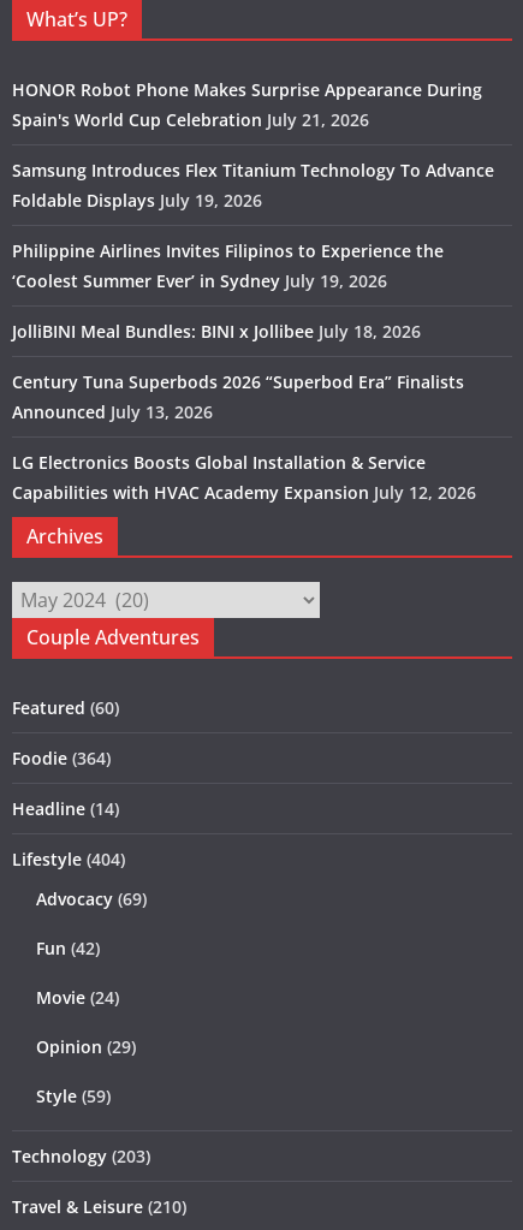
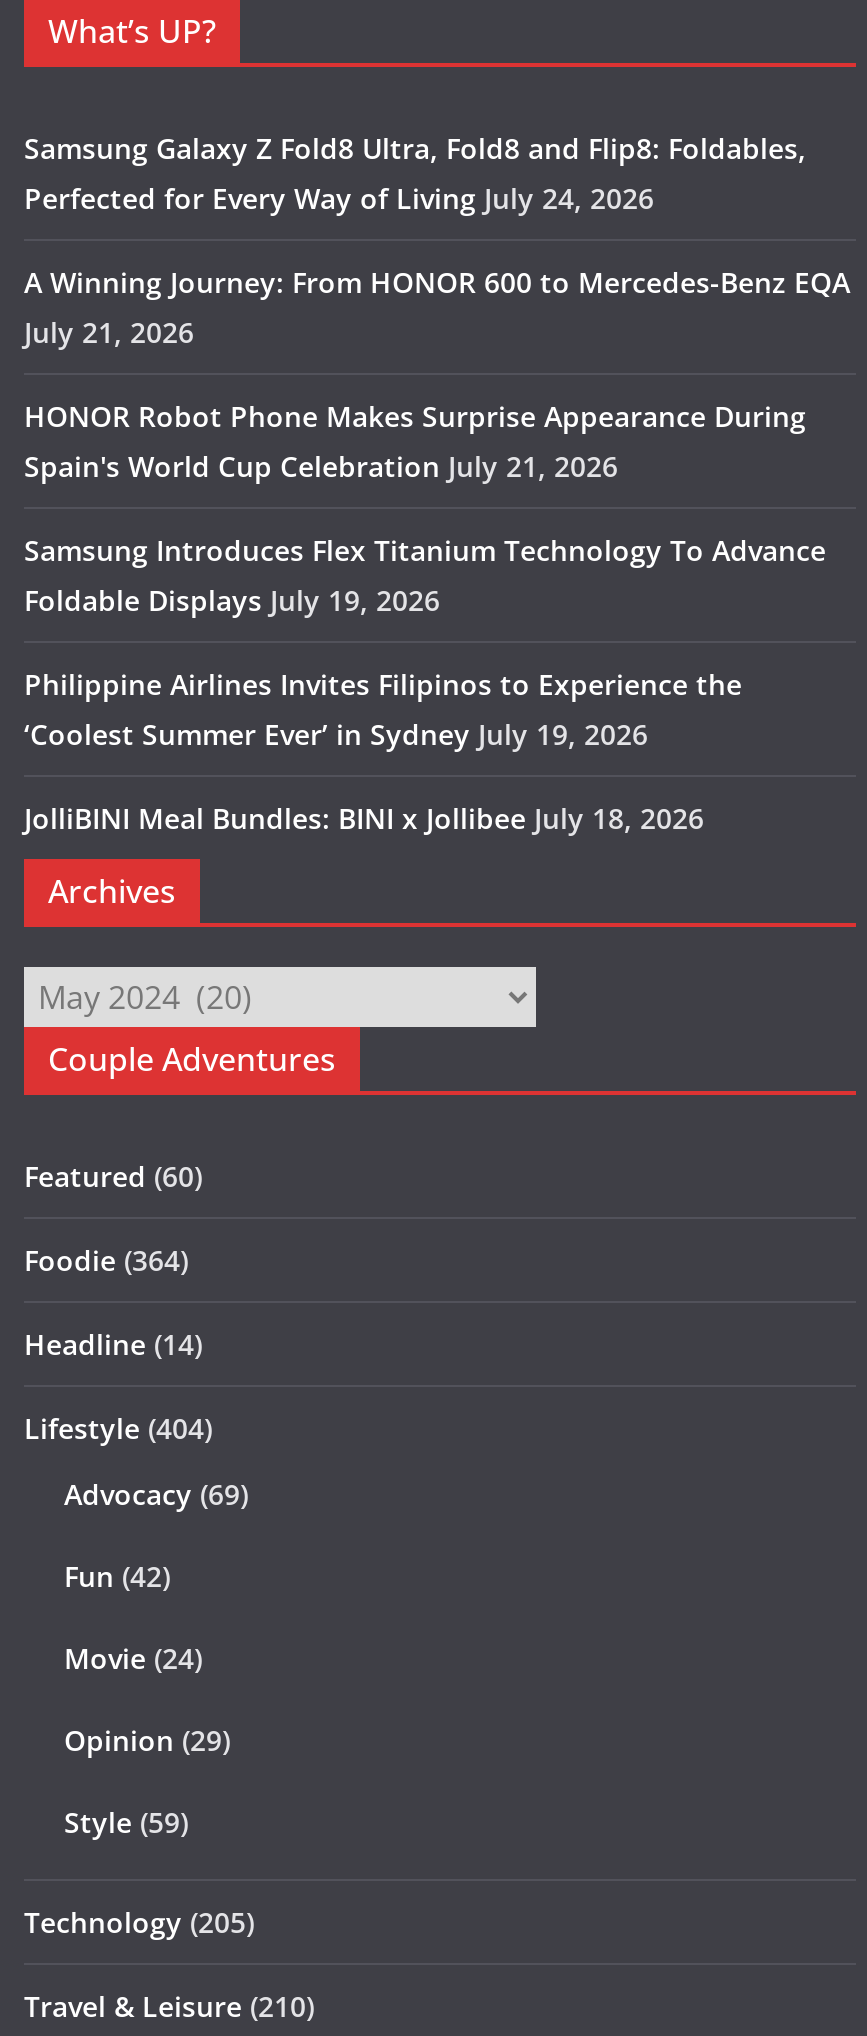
none -> [24,129,850,351] Samsung Galaxy Z Fold8 Ultra, Fold8 and Flip8: Foldables, | Perfected for Every Way of Living July 24, 2026 | A Winning Journey: From HONOR 600 to Mercedes-Benz EQA | July 21, 2026
moved [12,78,494,343] -> [24,397,826,837]: HONOR Robot Phone Makes Surprise Appearance During | Spain's World Cup Celebration July 21, 2026 | Samsung Introduces Flex Titanium Technology To Advance | Foldable Displays July 19, 2026 | Philippine Airlines Invites Filipinos to Experience the | ‘Coolest Summer Ever’ in Sydney July 19, 2026 | JolliBINI Meal Bundles: BINI x Jollibee July 18, 2026
[12,371,476,504] Century Tuna Superbods 2026 “Superbod Era” Finalists | Announced July 13, 2026 | LG Electronics Boosts Global Installation & Service | Capabilities with HVAC Academy Expansion July 12, 2026 -> none
[12,1145,150,1168] Technology (203) -> [24,1903,254,1941] Technology (205)

